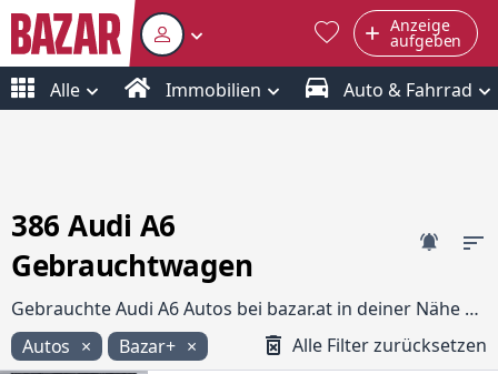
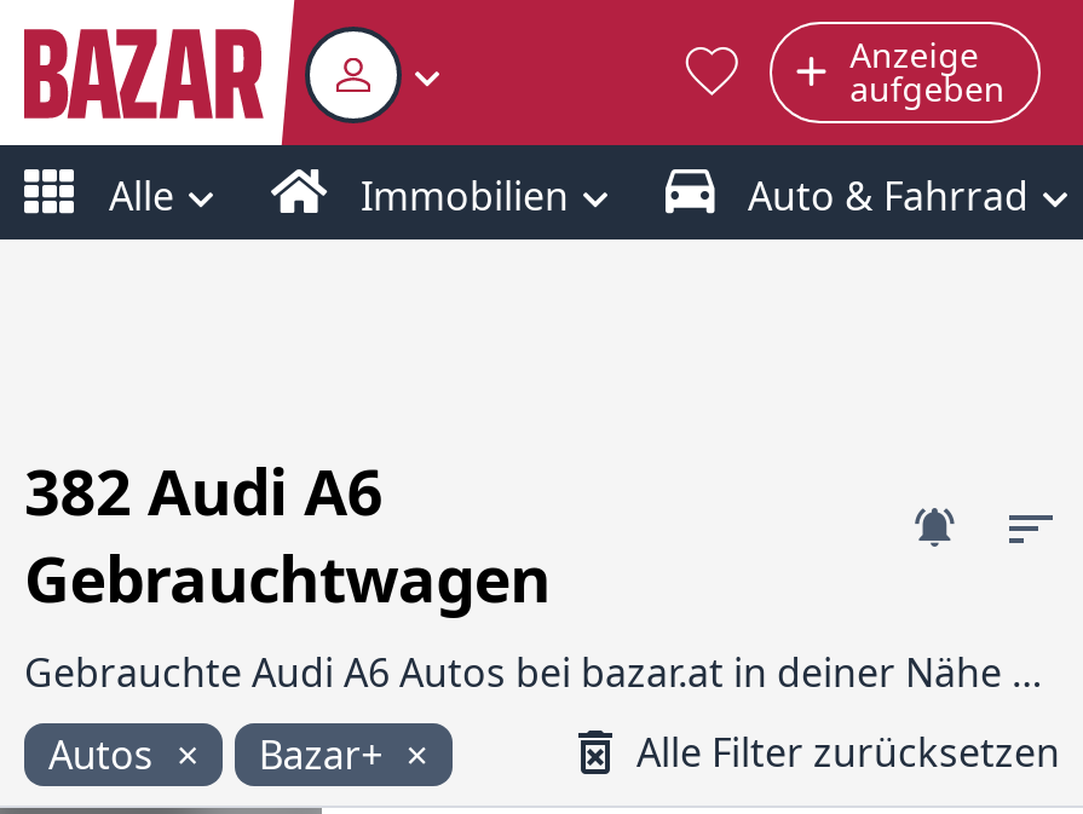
[11,205,176,245] 386 Audi A6 -> [24,448,383,535] 382 Audi A6

